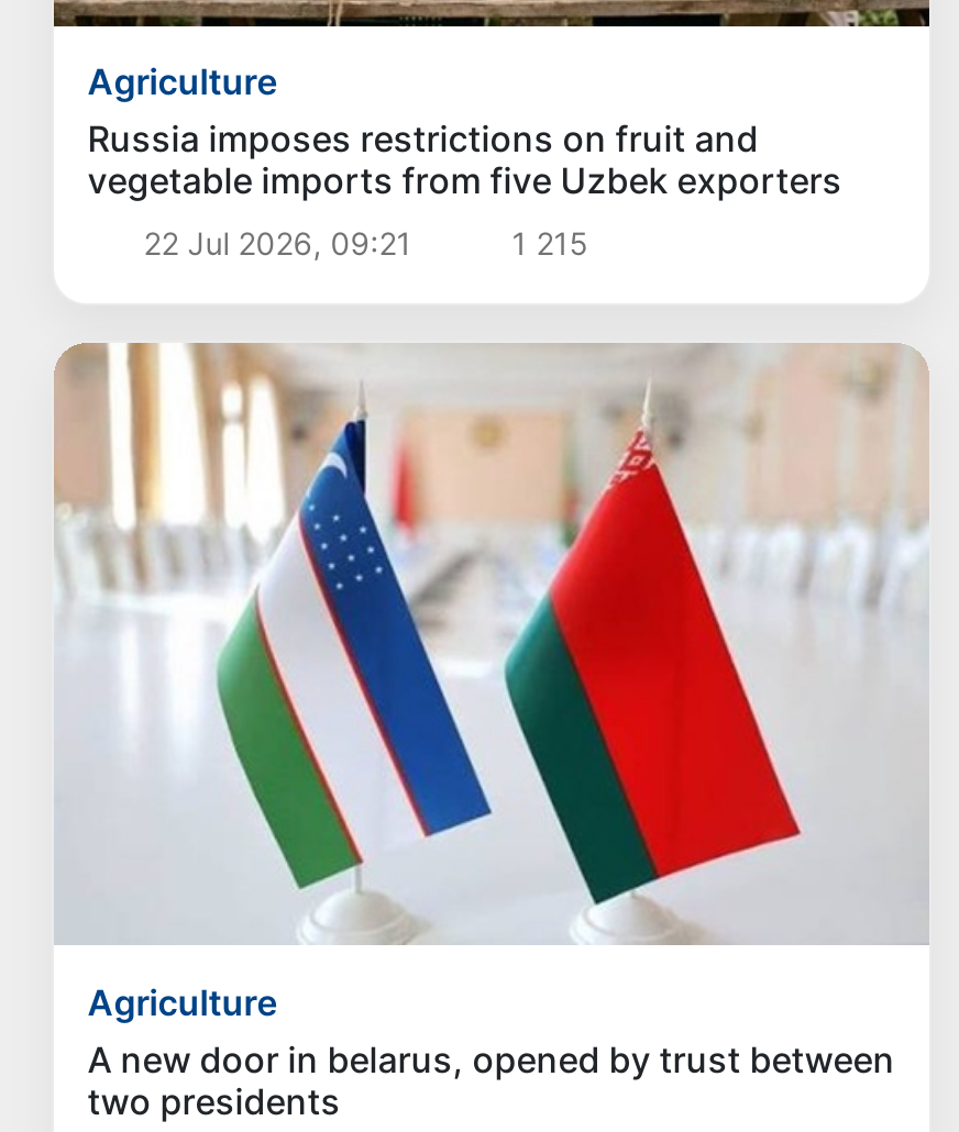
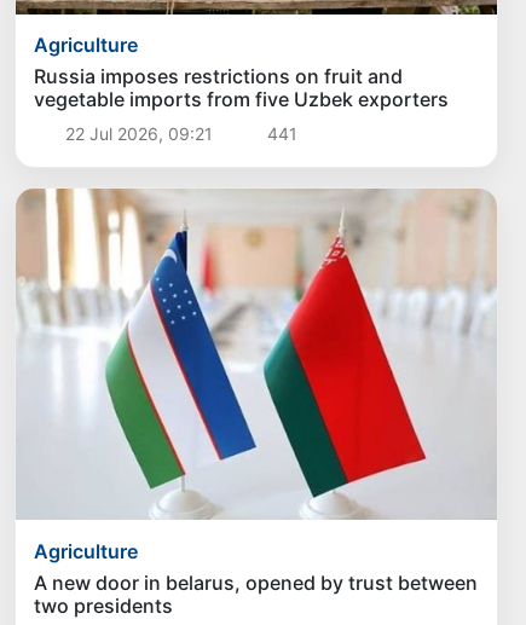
[503,225,589,262] 1 215 -> [263,124,298,144] 441

